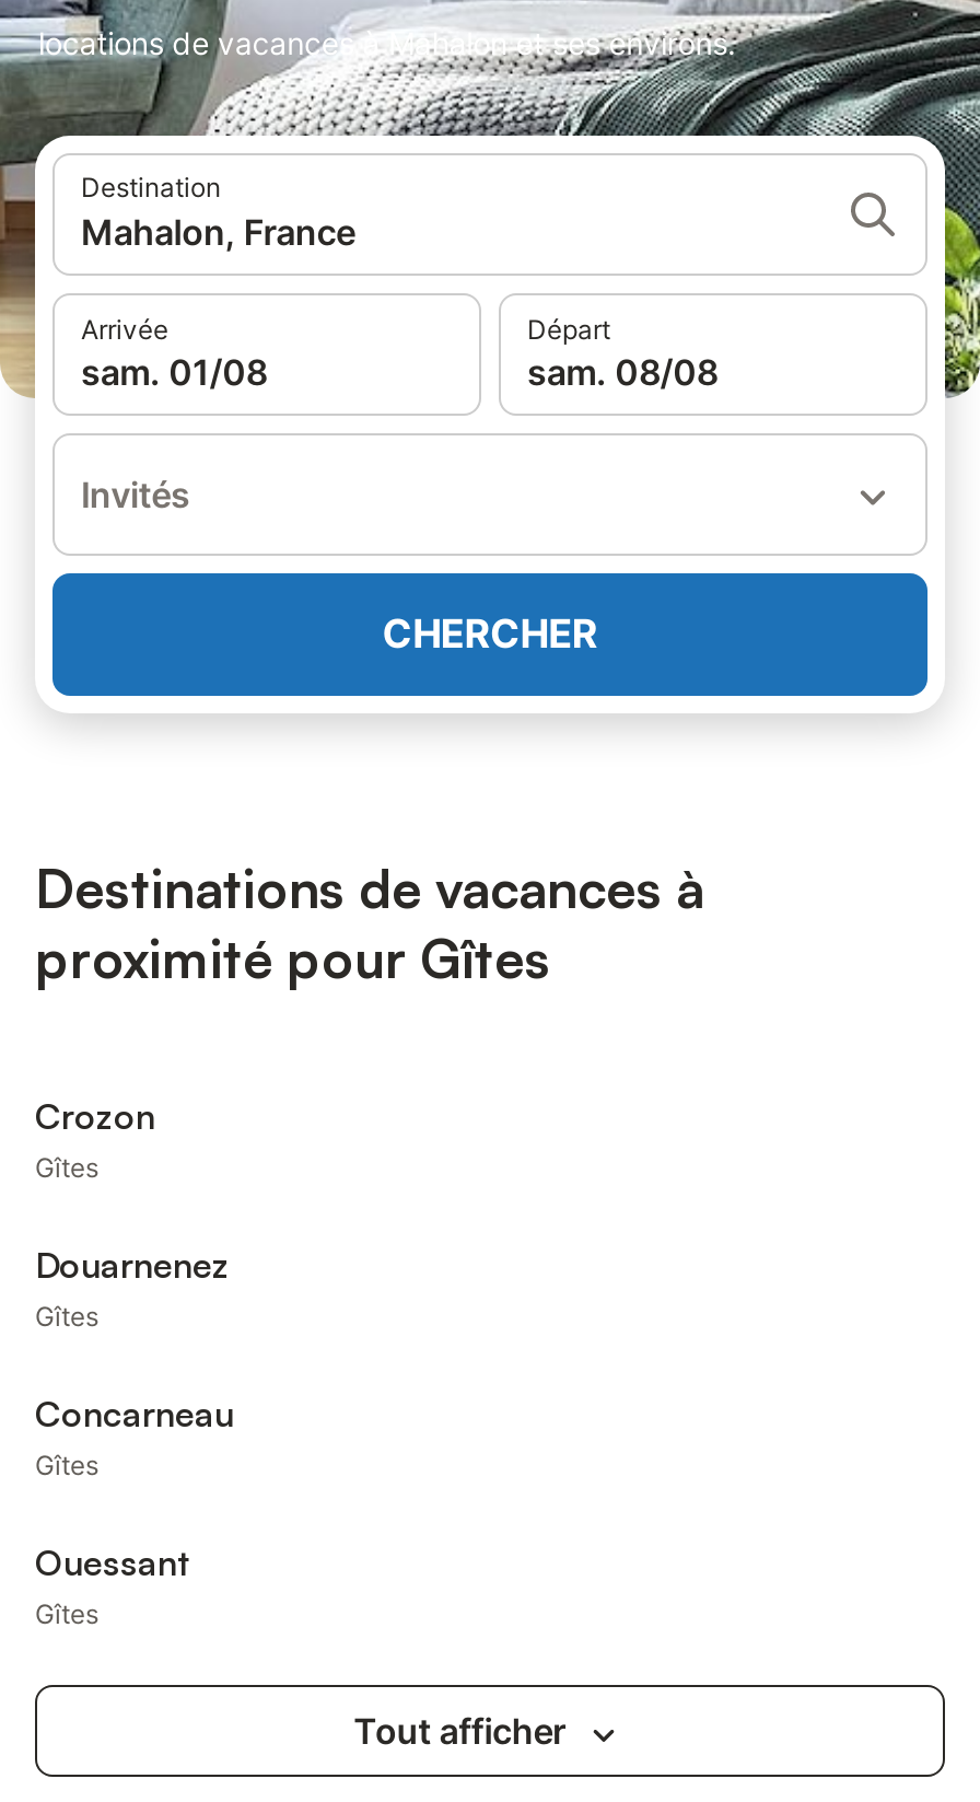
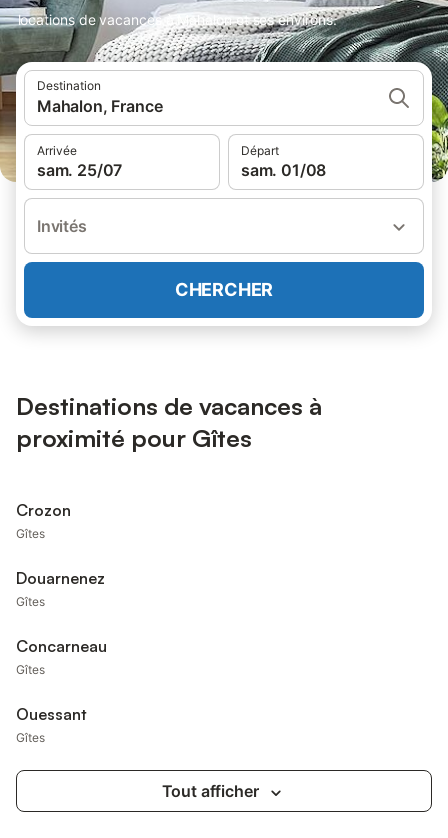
[81,350,267,394] sam. 01/08 -> [37,160,122,180] sam. 25/07
[527,350,718,394] sam. 08/08 -> [241,160,326,180] sam. 01/08

